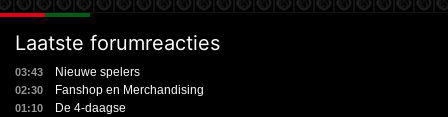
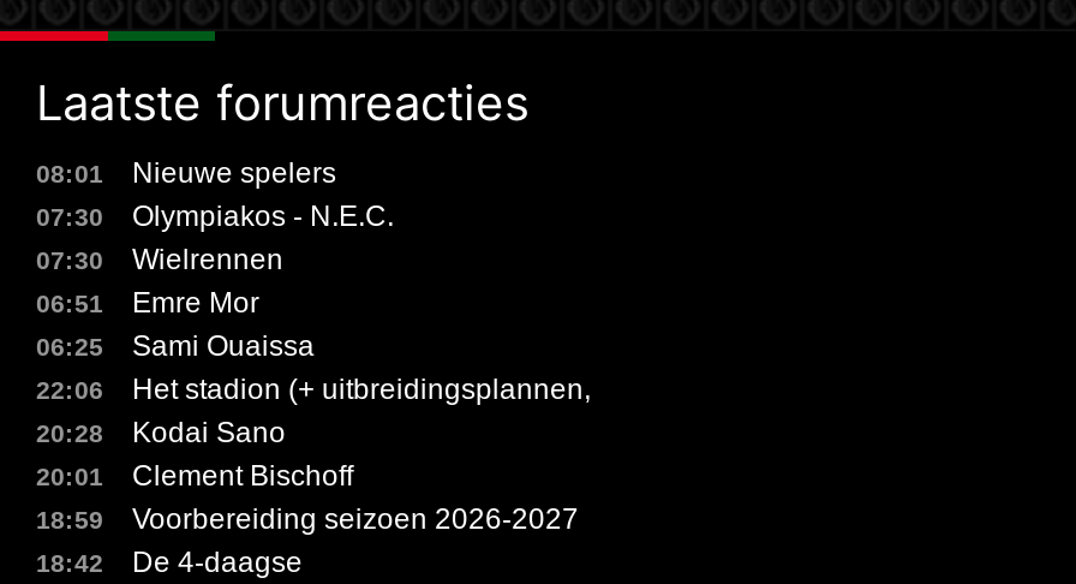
[15,65,140,79] 03:43 Nieuwe spelers -> [36,156,336,190] 08:01 Nieuwe spelers
[15,83,204,114] 02:30 | Fanshop en Merchandising | 01:10 -> [36,199,591,577] 07:30 | Olympiakos - N.E.C. | 07:30 | Wielrennen | 06:51 | Emre Mor | 06:25 | Sami Ouaissa | 22:06 | Het stadion (+ uitbreidingsplannen, | 20:28 | Kodai Sano | 20:01 | Clement Bischoff | 18:59 | Voorbereiding seizoen 2026-2027 | 18:42

